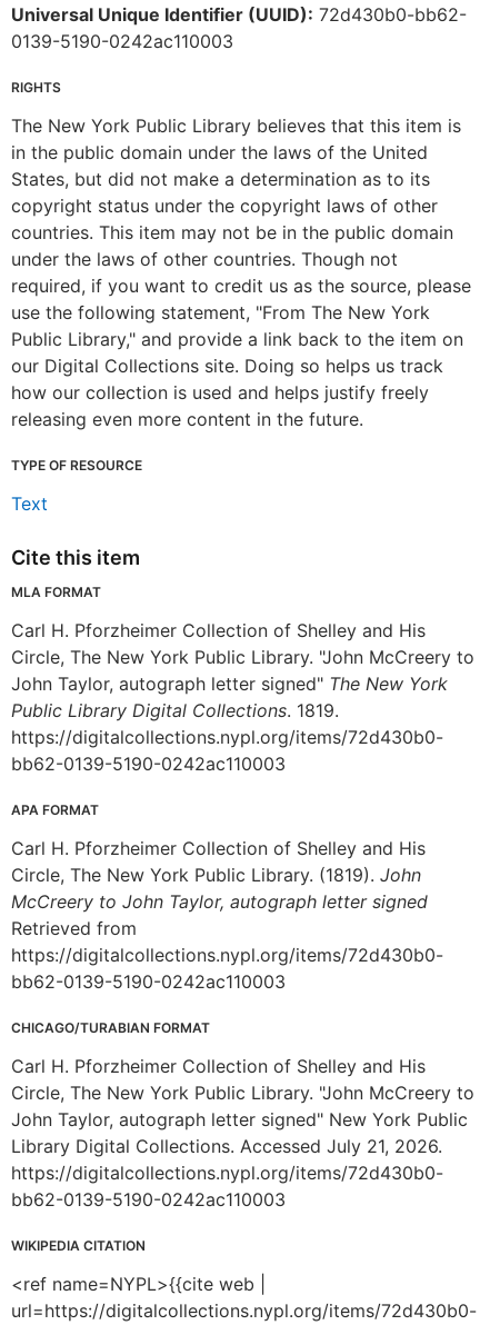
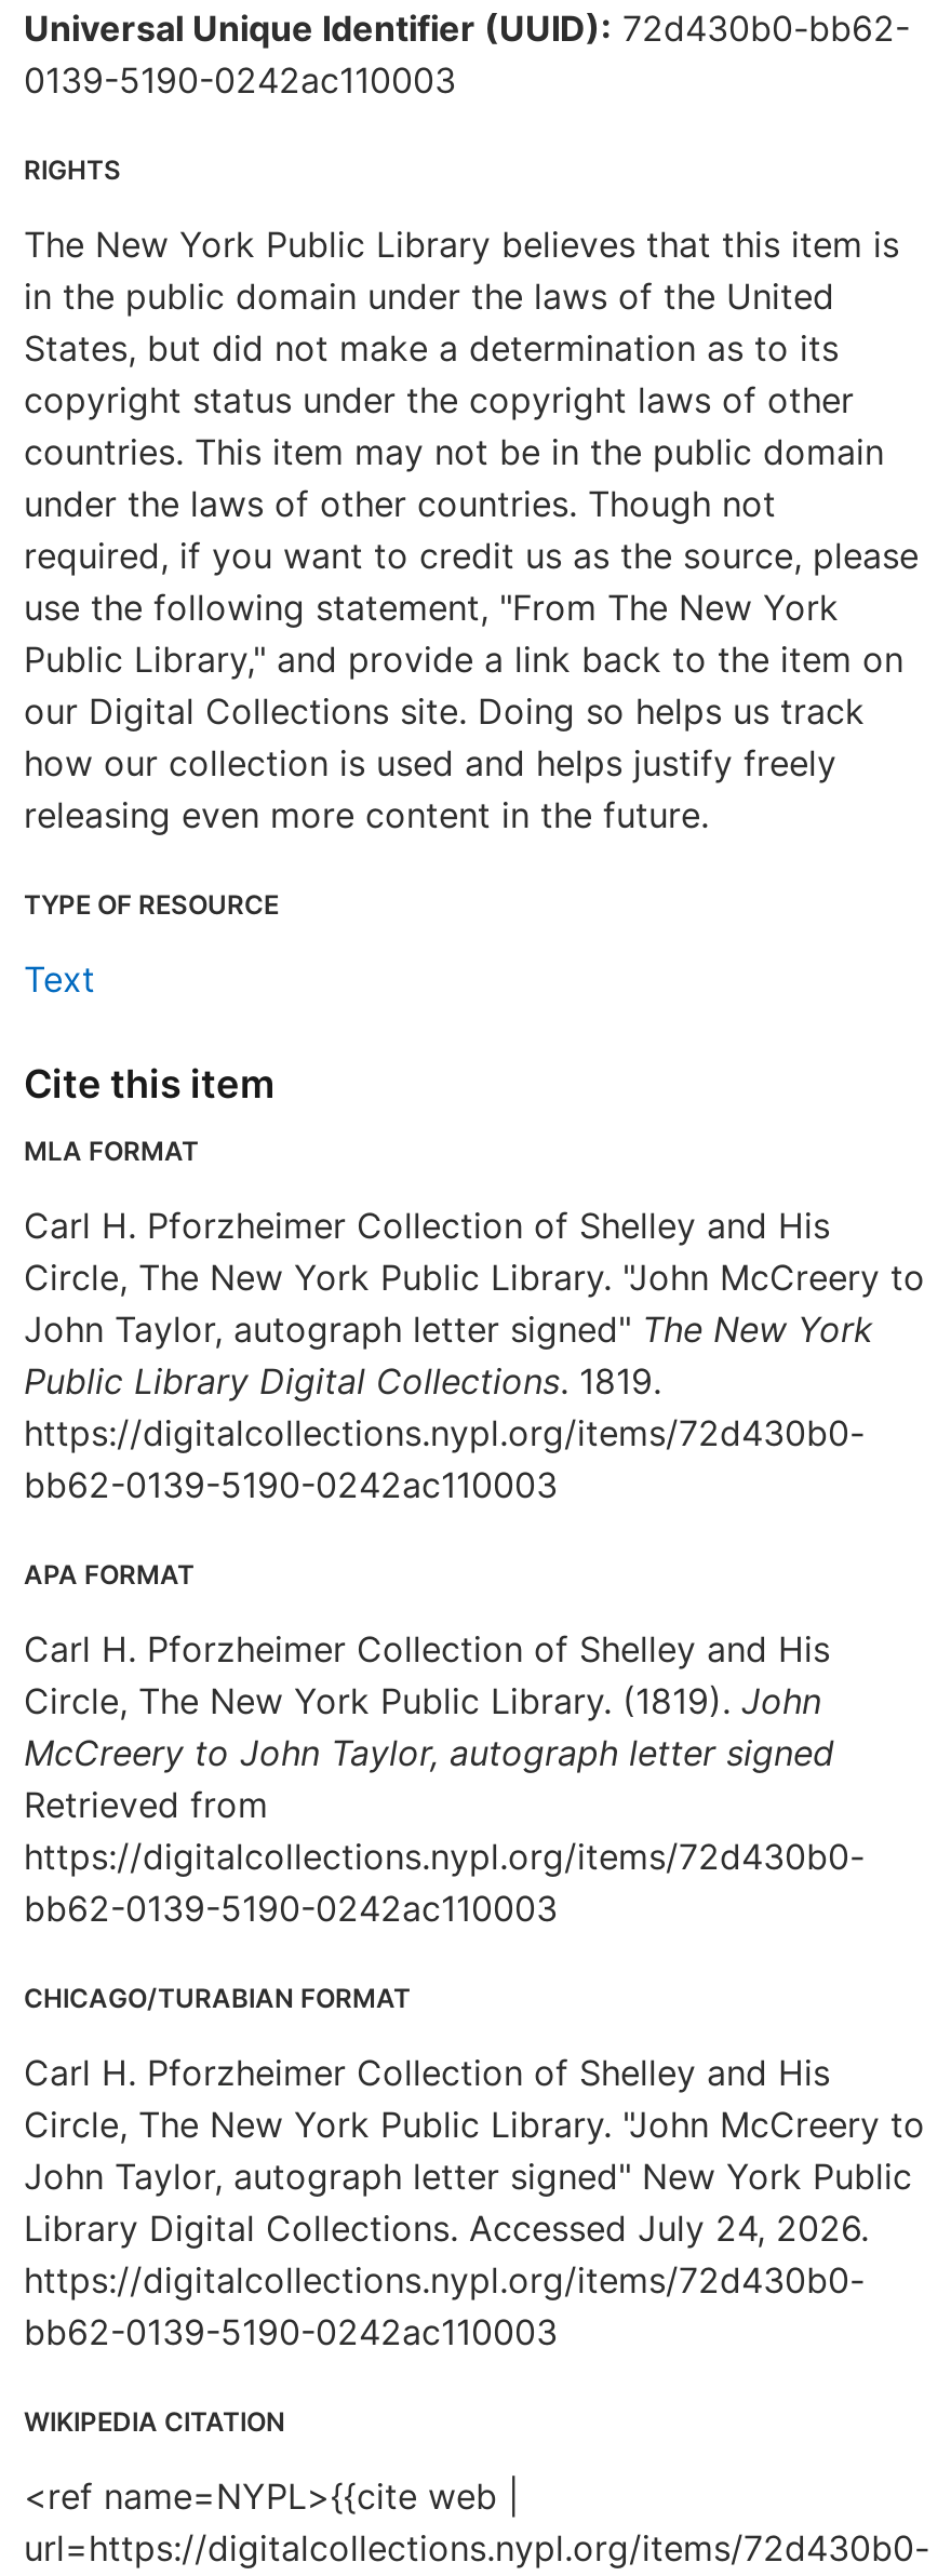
[11,1135,442,1157] Library Digital Collections. Accessed July 21, 2026. -> [24,2206,869,2250] Library Digital Collections. Accessed July 24, 2026.

